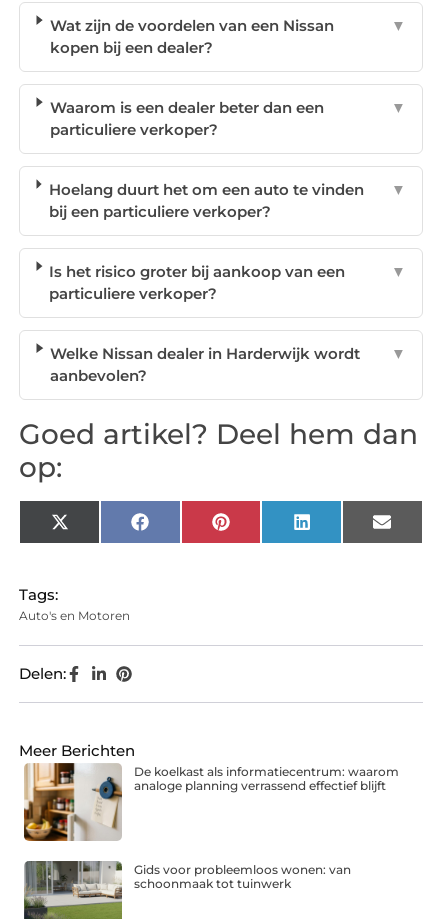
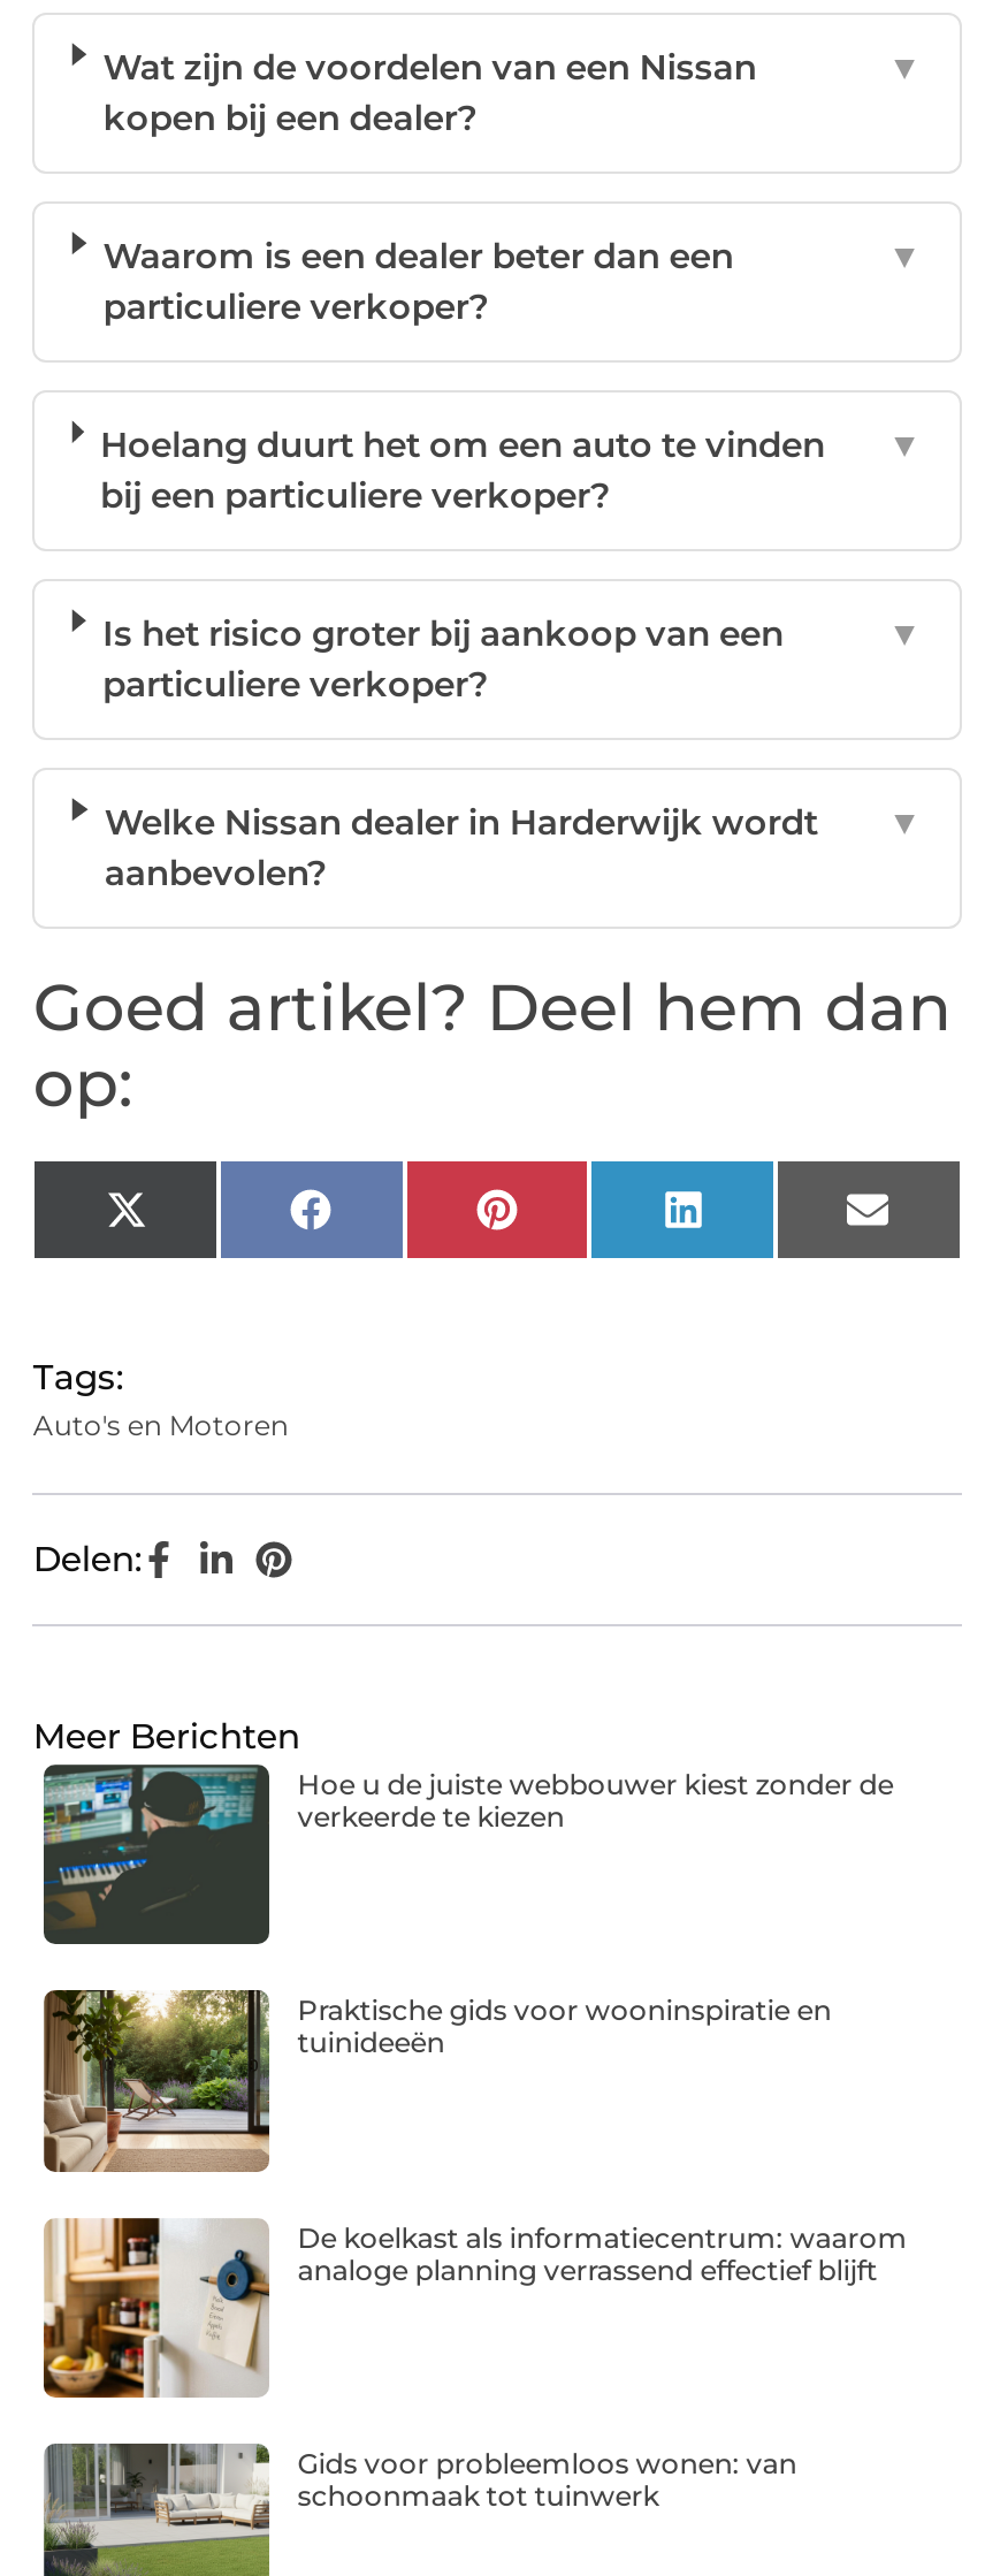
none -> [41,1765,893,1946] [image] | Hoe u de juiste webbouwer kiest zonder de | verkeerde te kiezen
none -> [41,1988,831,2174] [image] | Praktische gids voor wooninspiratie en | tuinideeën

